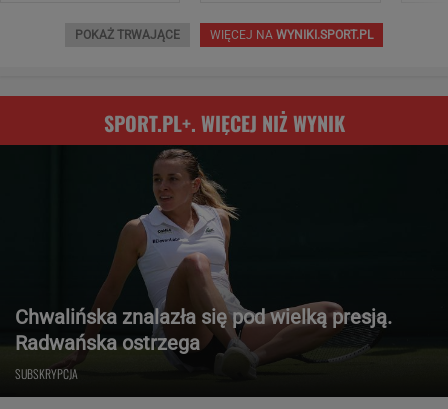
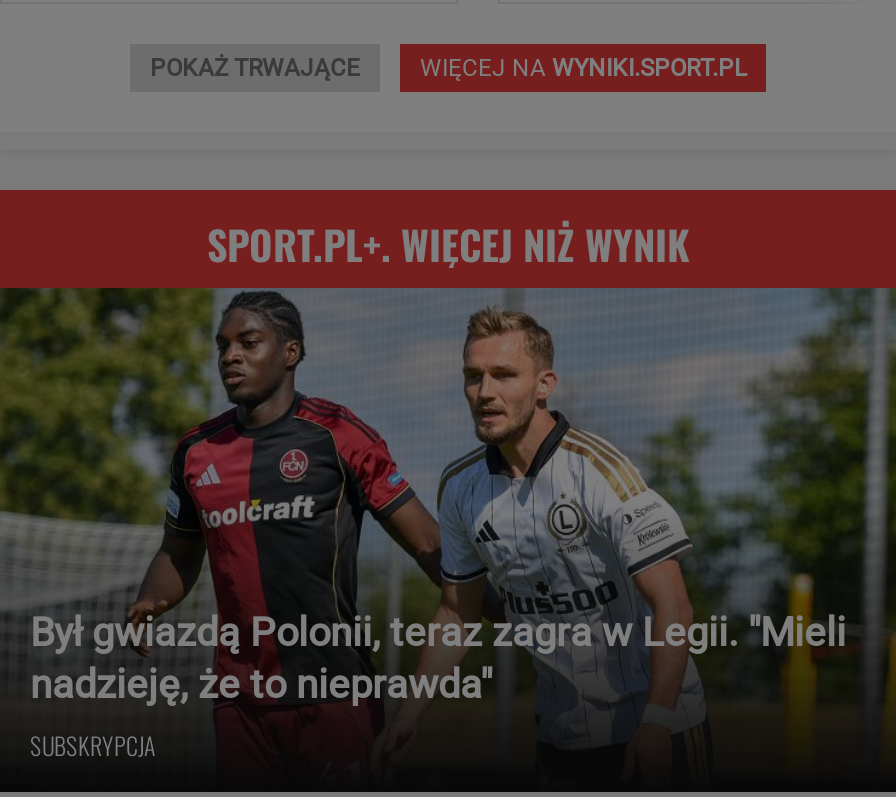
[3,144,445,375] [image] | Chwalińska znalazła się pod wielką presją. | Radwańska ostrzega -> [6,286,890,750] [image] | Był gwiazdą Polonii, teraz zagra w Legii. "Mieli | nadzieję, że to nieprawda"

